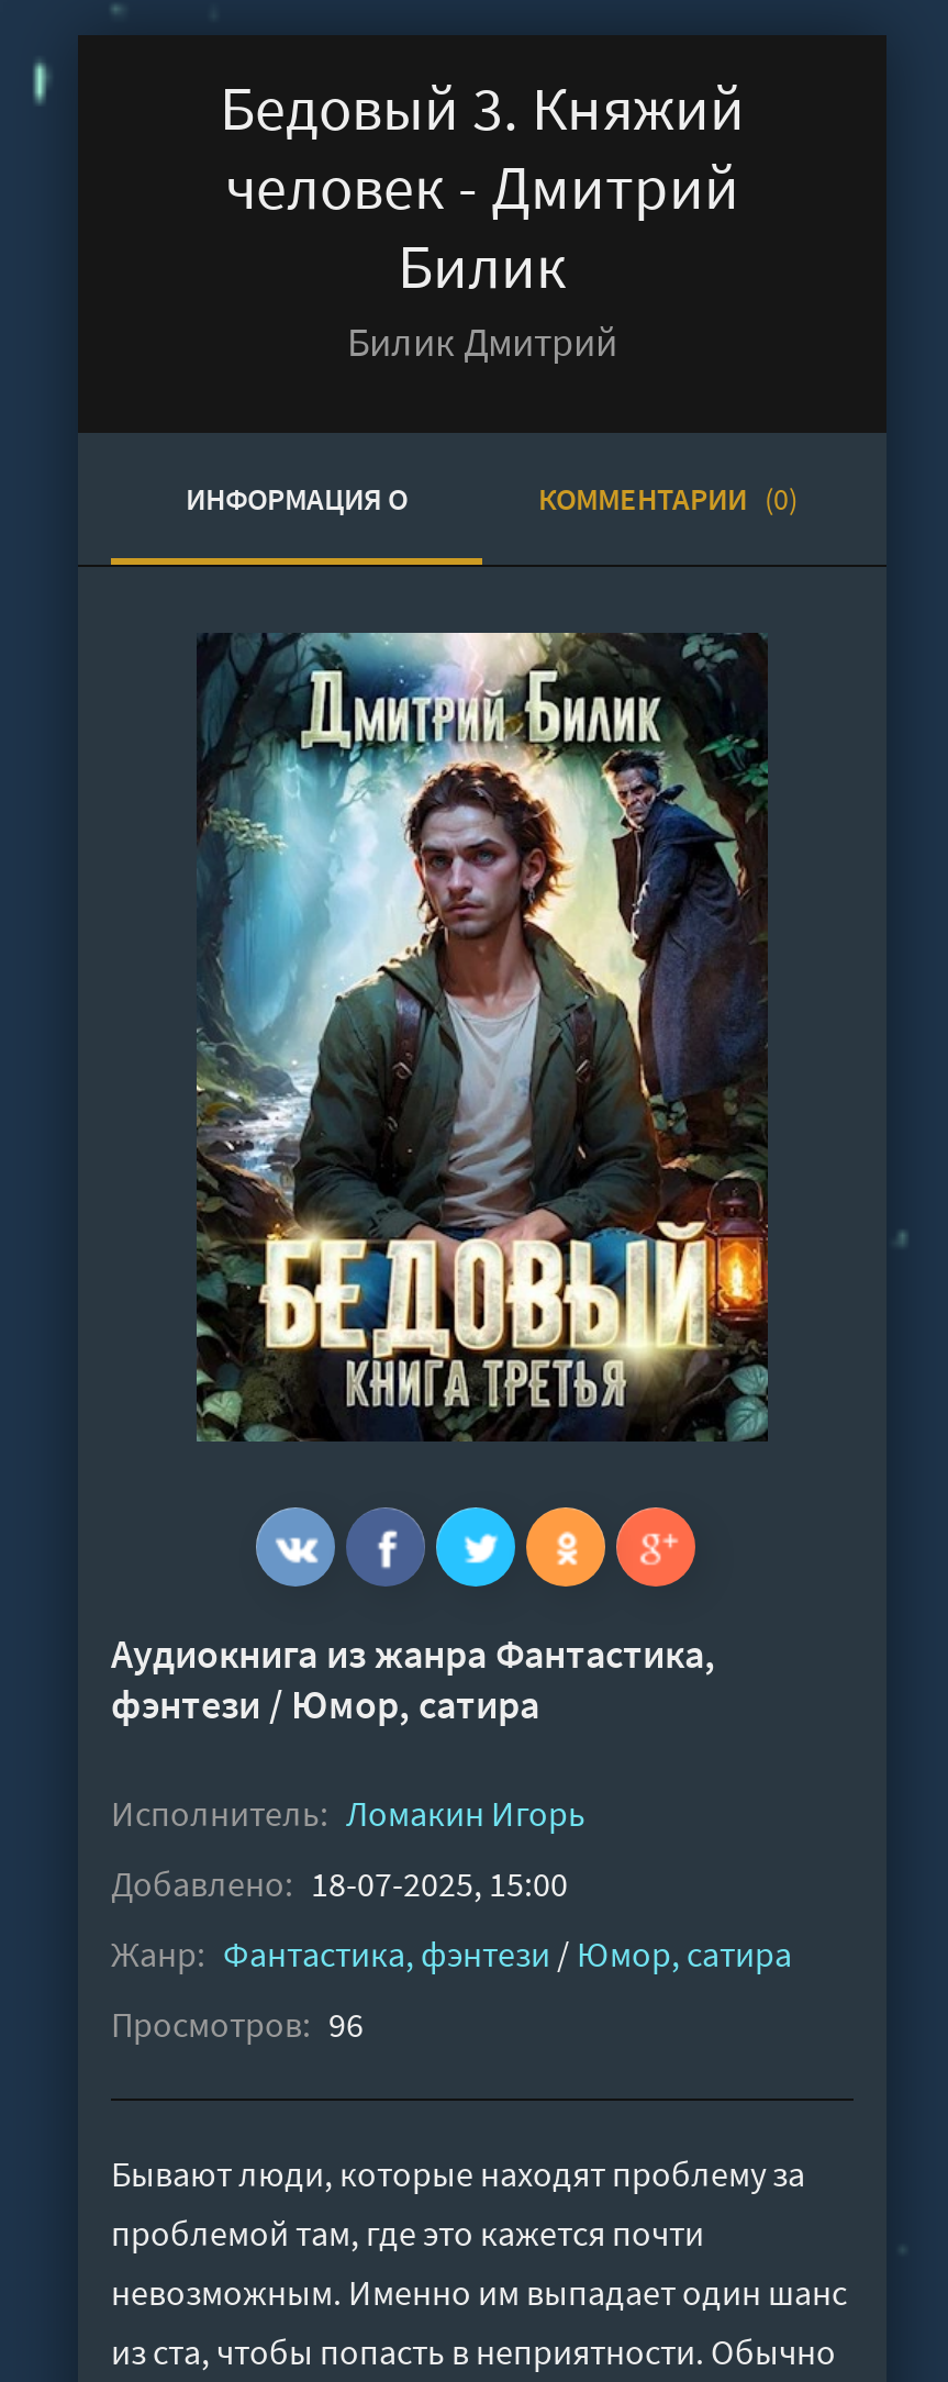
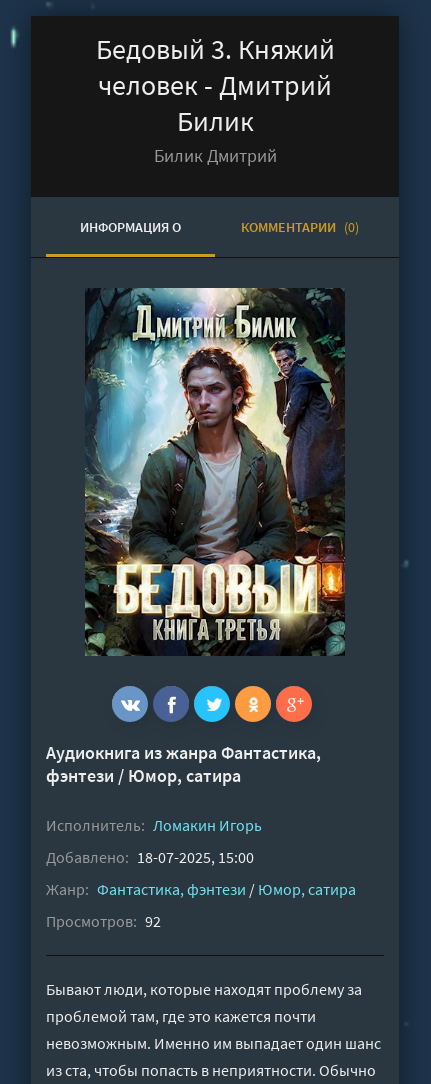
[111,2001,364,2045] Просмотров: 96 -> [46,911,161,931] Просмотров: 92

